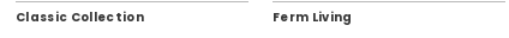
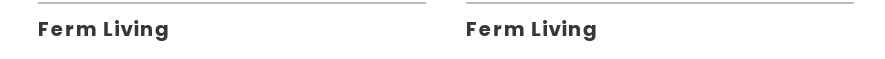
[16,8,144,26] Classic Collection -> [38,14,171,44] Ferm Living

